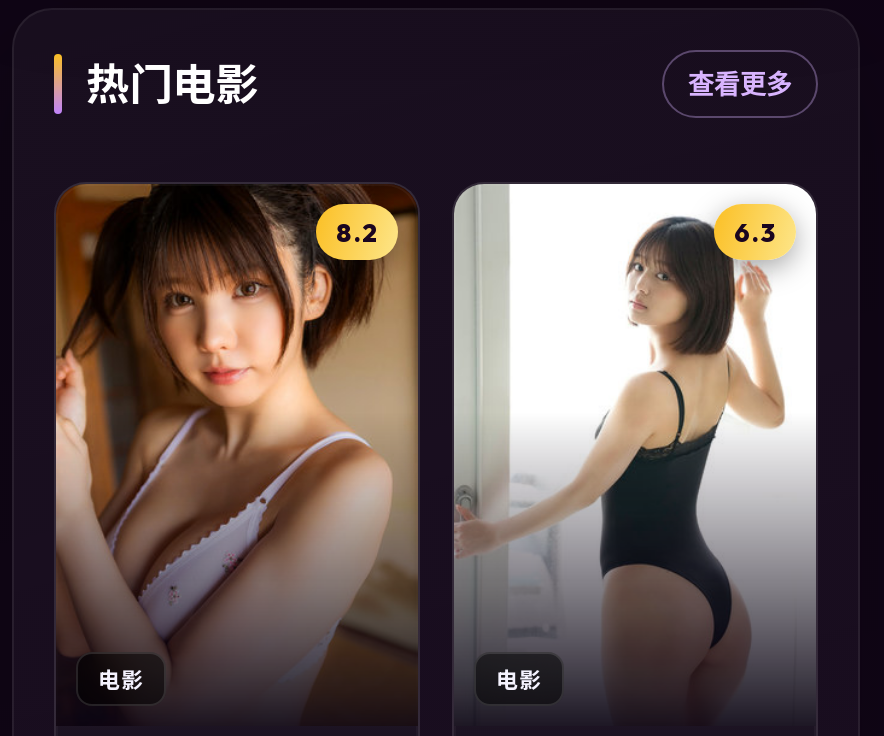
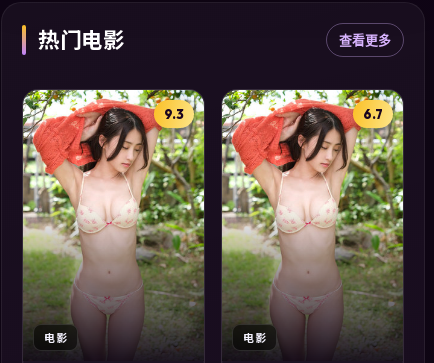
[56,184,418,678] [image] | 8.2 -> [22,89,205,343] [image] | 9.3
[452,182,818,694] [image] | 6.3 -> [222,89,404,346] [image] | 6.7

